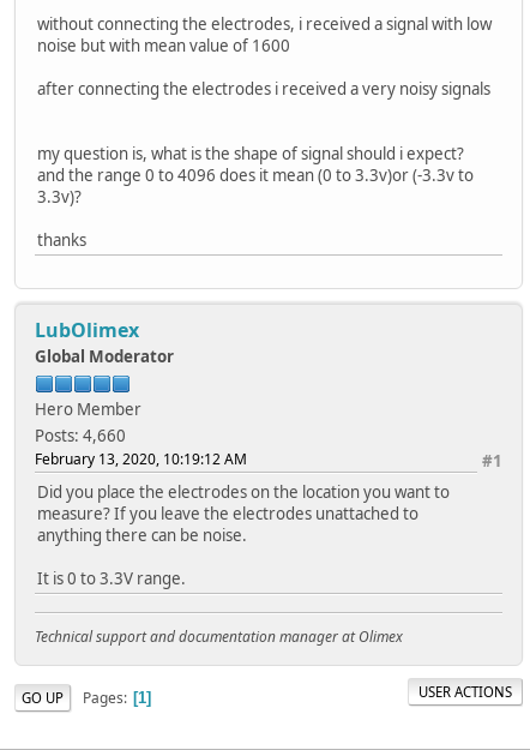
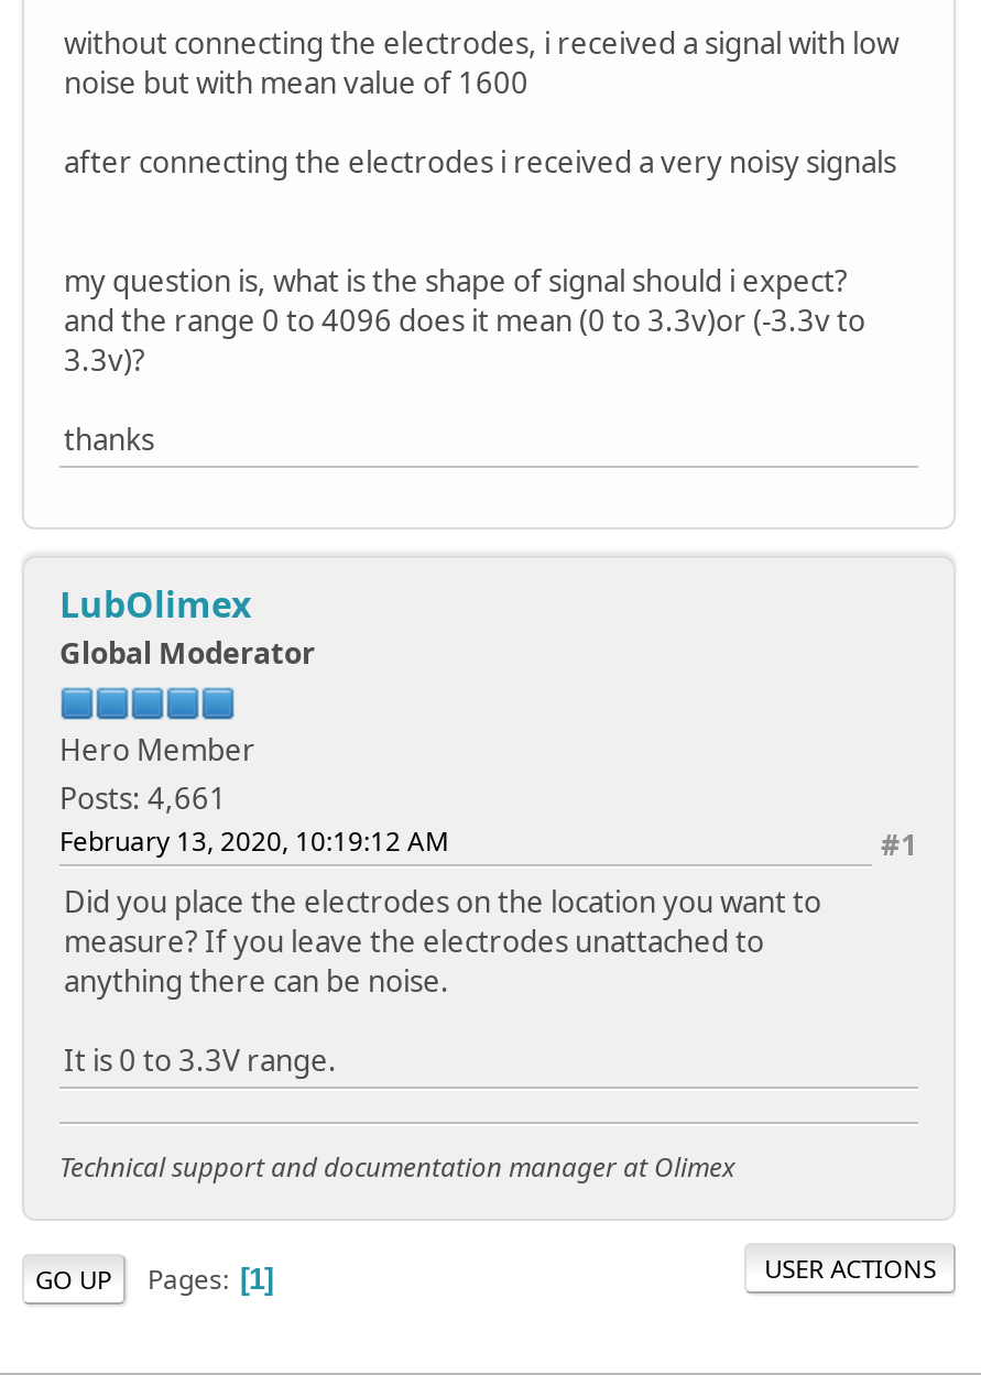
[35,424,126,446] Posts: 4,660 -> [59,777,227,817] Posts: 4,661

